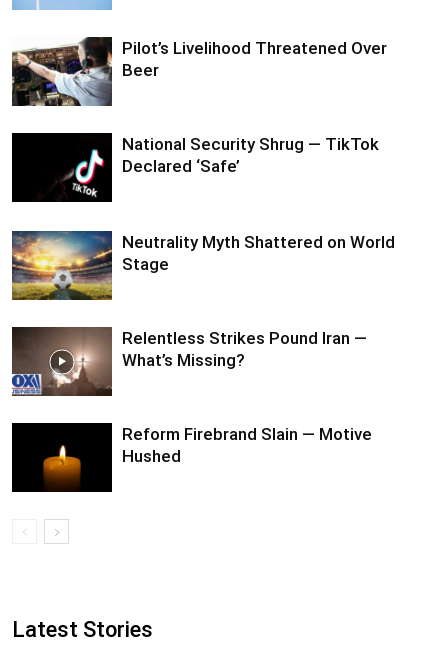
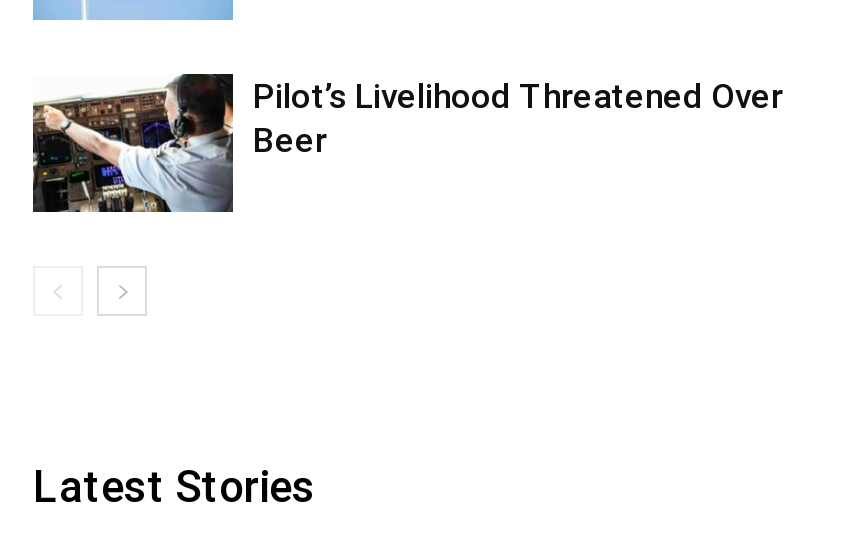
[11,132,379,203] [image] | National Security Shrug — TikTok | Declared ‘Safe’ -> none
[11,230,395,301] [image] | Neutrality Myth Shattered on World | Stage -> none
[11,326,367,397] [image] | Relentless Strikes Pound Iran — | What’s Missing? -> none
[11,422,372,493] [image] | Reform Firebrand Slain — Motive | Hushed -> none

